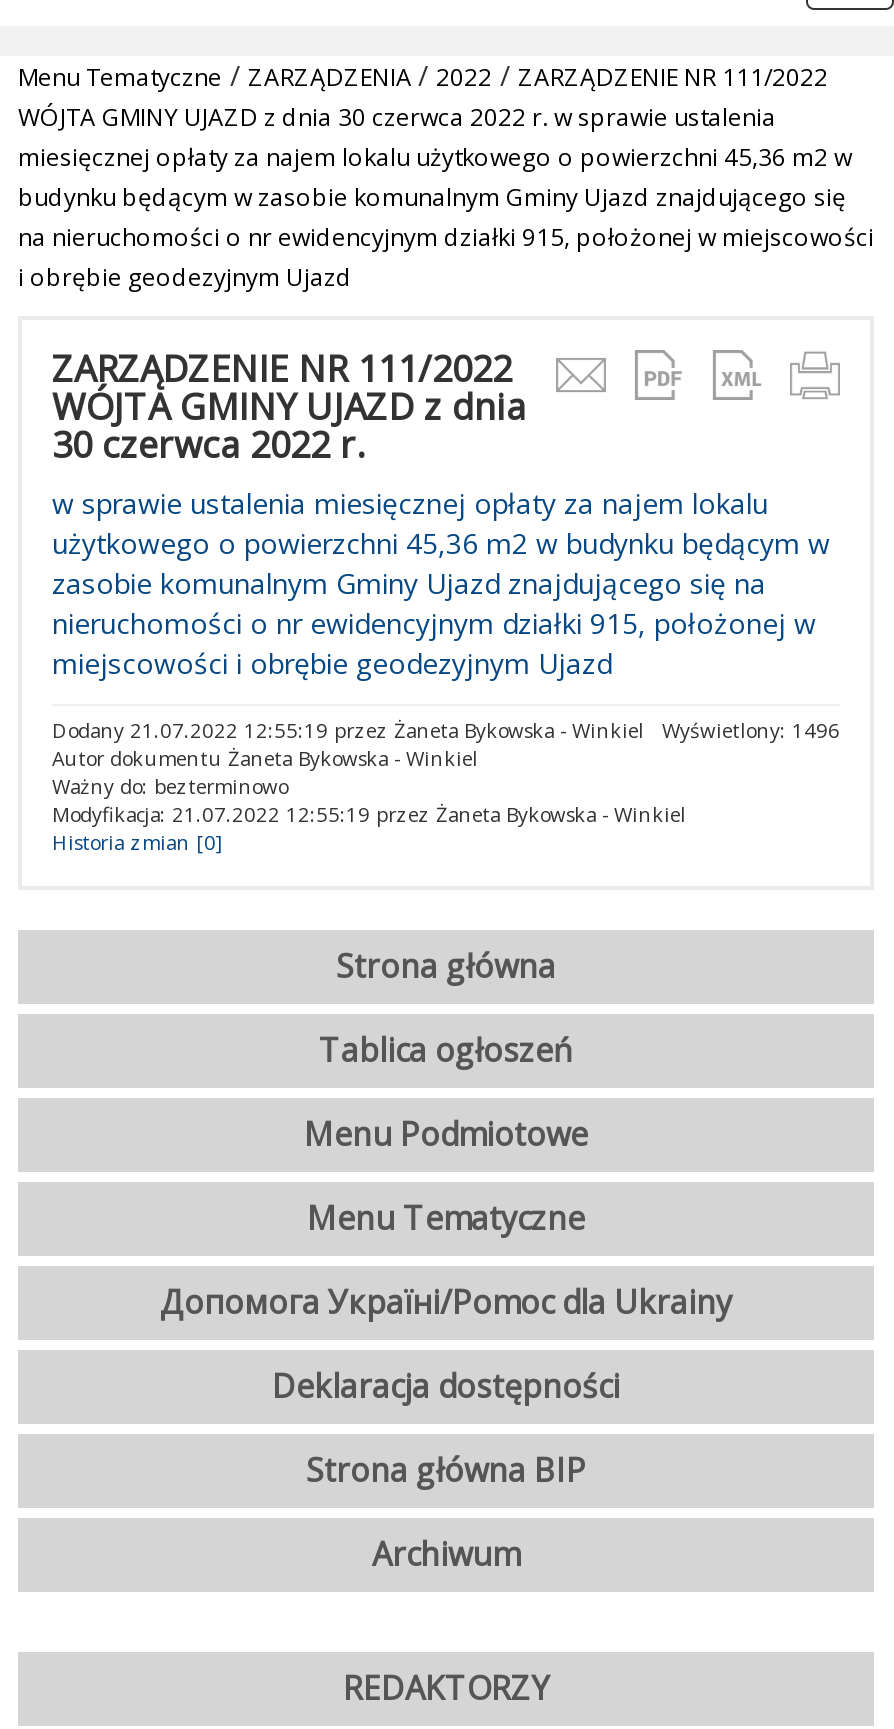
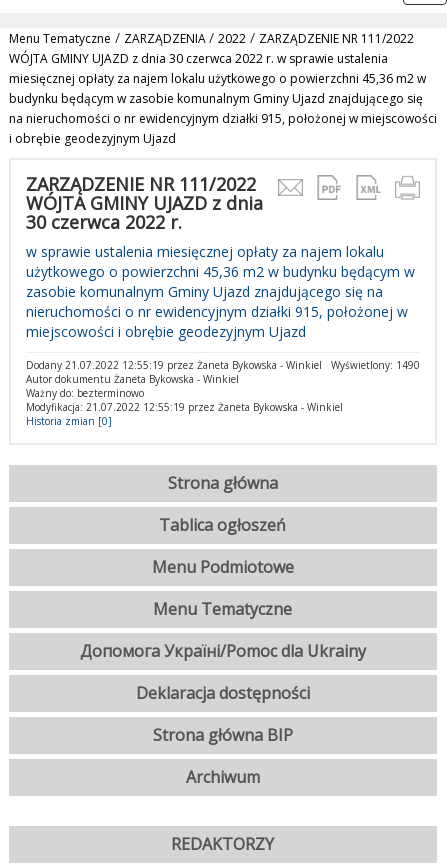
[52,716,840,744] Dodany 21.07.2022 12:55:19 przez Żaneta Bykowska - Winkiel Wyświetlony: 1496 -> [26,358,420,372] Dodany 21.07.2022 12:55:19 przez Żaneta Bykowska - Winkiel Wyświetlony: 1490

